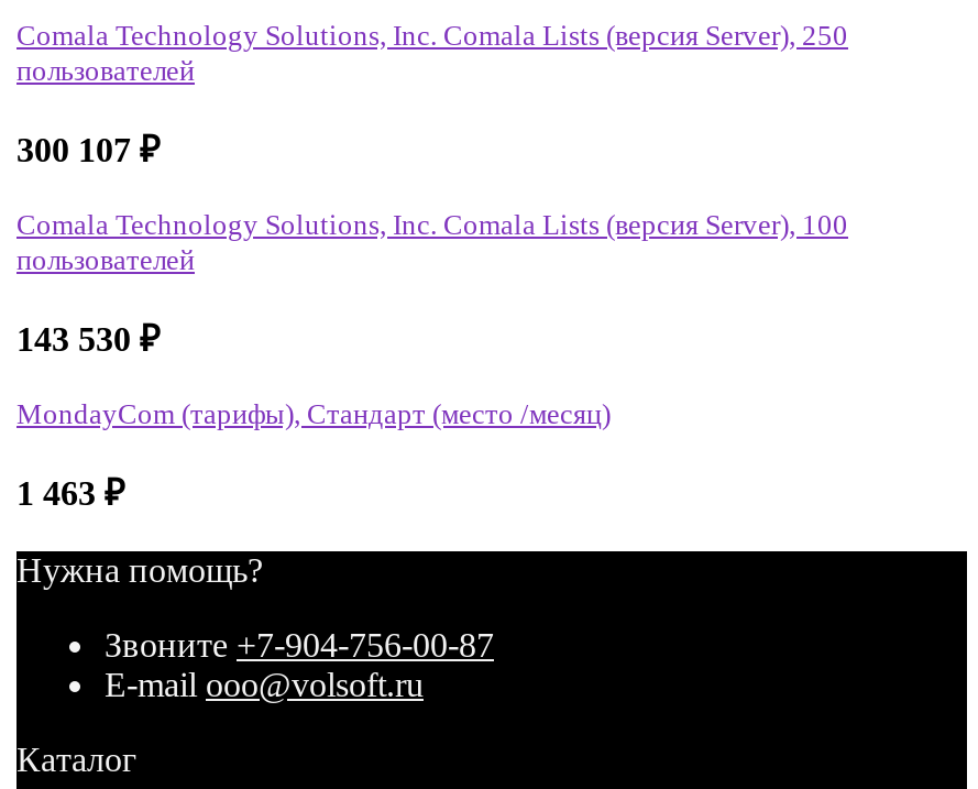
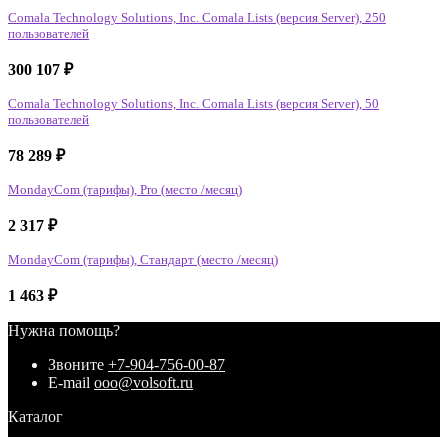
[17,210,848,241] Comala Technology Solutions, Inc. Comala Lists (версия Server), 100 -> [8,97,379,111] Comala Technology Solutions, Inc. Comala Lists (версия Server), 50
[17,320,160,358] 143 530 ₽ -> [8,147,242,234] 78 289 ₽ | MondayCom (тарифы), Pro (место /месяц) | 2 317 ₽

